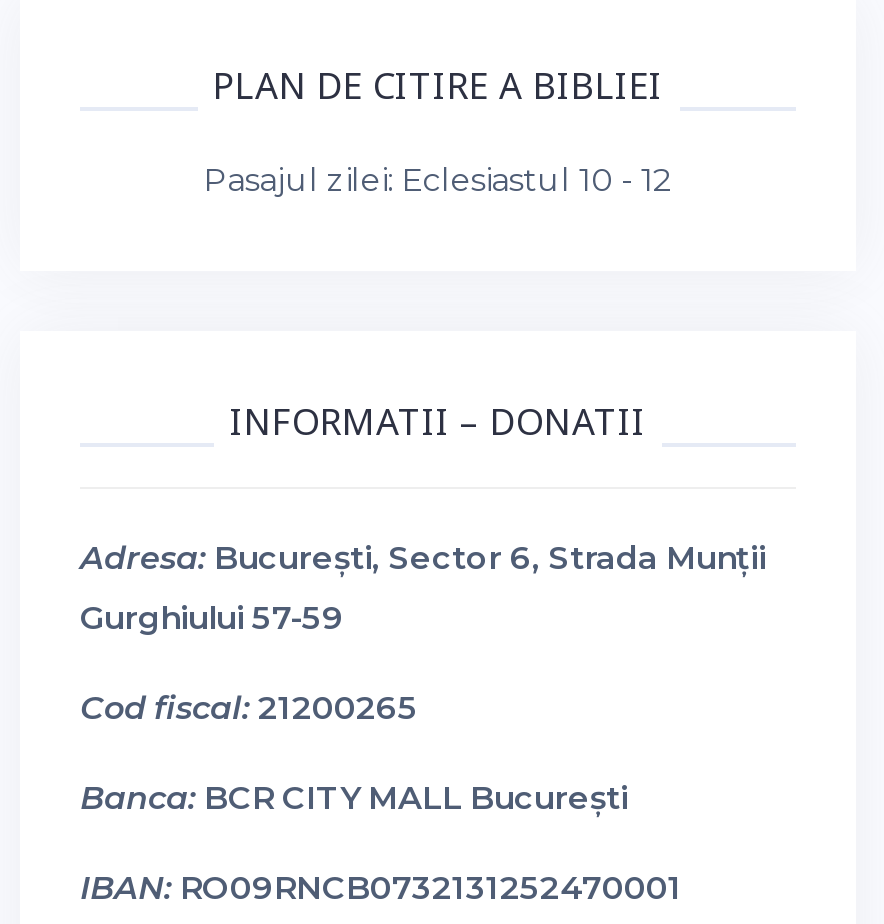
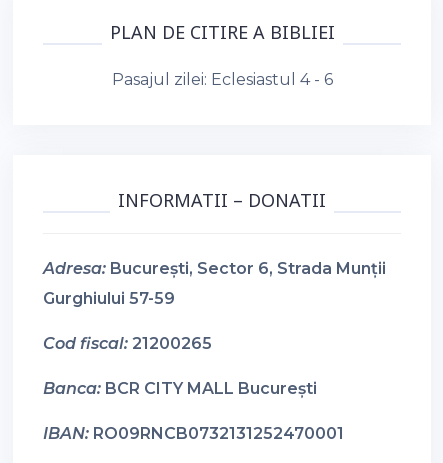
[203,161,673,199] Pasajul zilei: Eclesiastul 10 - 12 -> [111,70,332,89] Pasajul zilei: Eclesiastul 4 - 6

